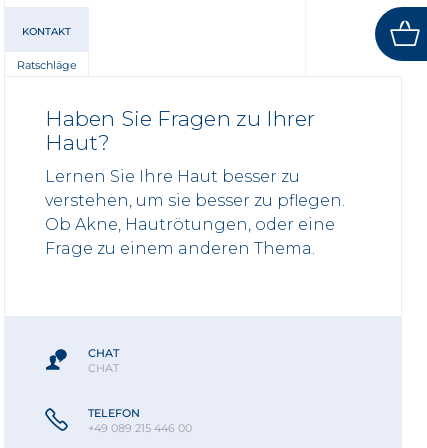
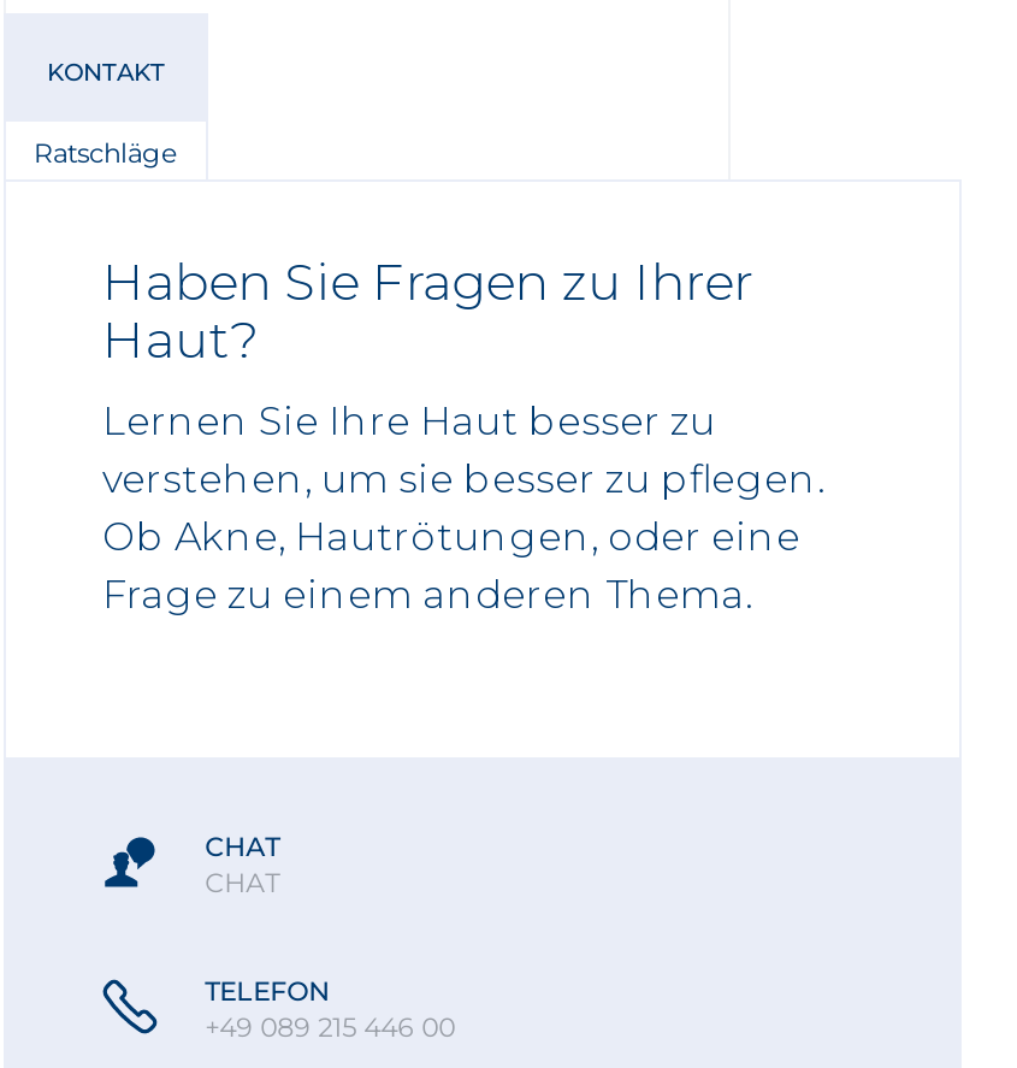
[374,6,424,62] [image] -> none

